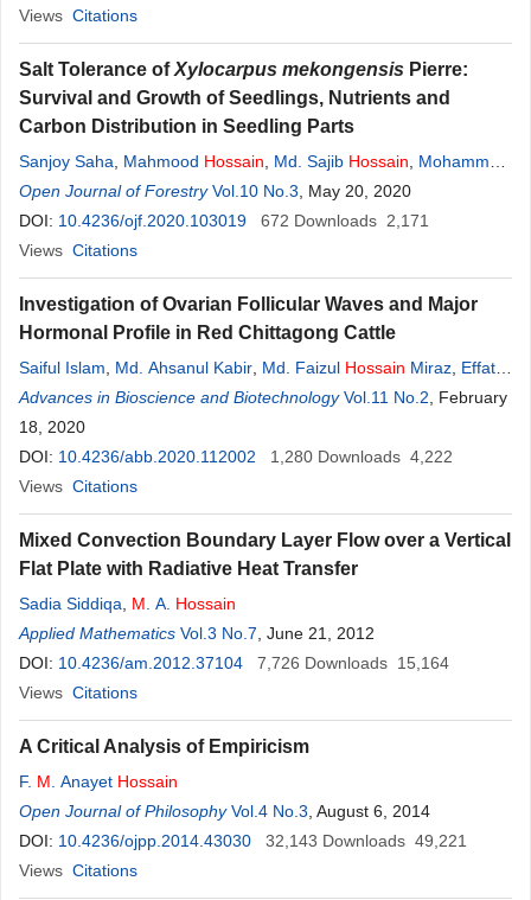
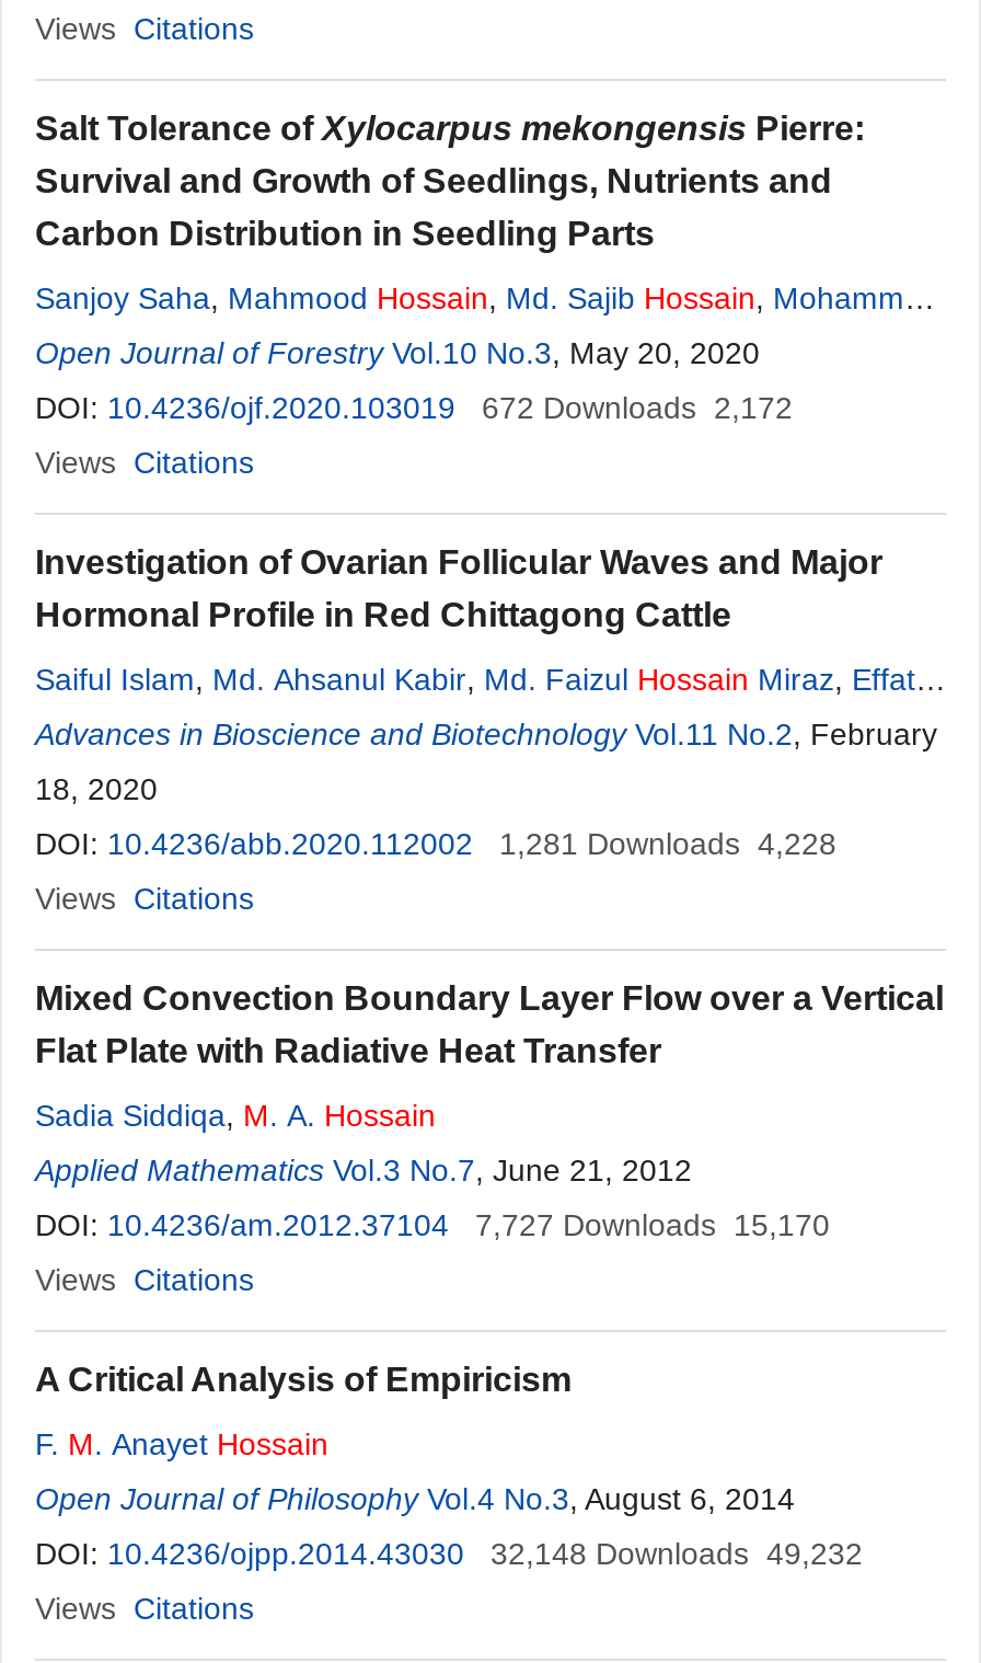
[19,211,429,230] DOI: 10.4236/ojf.2020.103019 672 Downloads 2,171 -> [35,390,793,425] DOI: 10.4236/ojf.2020.103019 672 Downloads 2,172
[19,447,453,466] DOI: 10.4236/abb.2020.112002 1,280 Downloads 4,222 -> [35,826,836,861] DOI: 10.4236/abb.2020.112002 1,281 Downloads 4,228
[19,653,449,672] DOI: 10.4236/am.2012.37104 7,726 Downloads 15,164 -> [35,1207,830,1242] DOI: 10.4236/am.2012.37104 7,727 Downloads 15,170
[19,831,467,850] DOI: 10.4236/ojpp.2014.43030 32,143 Downloads 49,221 -> [35,1536,863,1571] DOI: 10.4236/ojpp.2014.43030 32,148 Downloads 49,232

